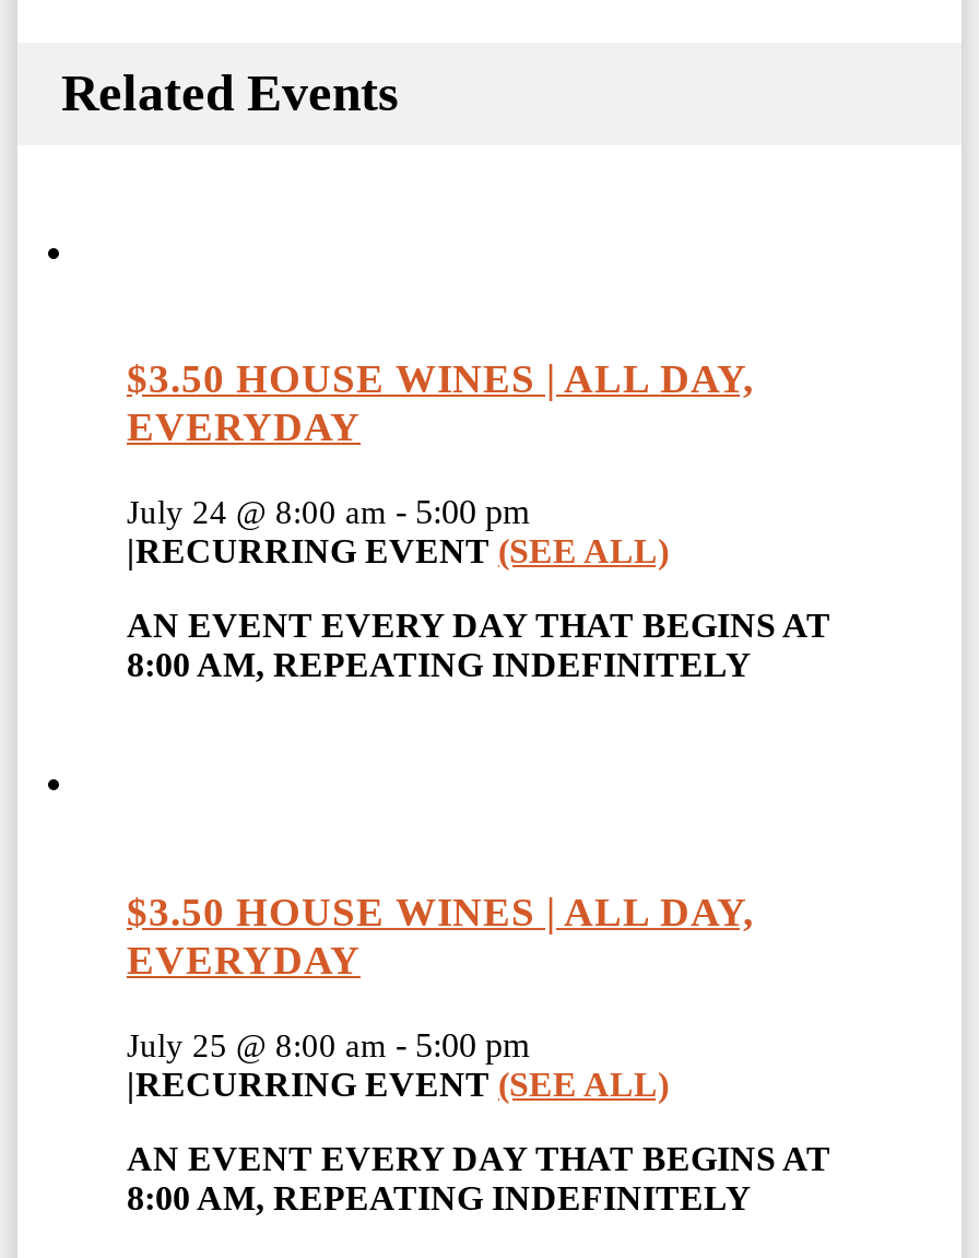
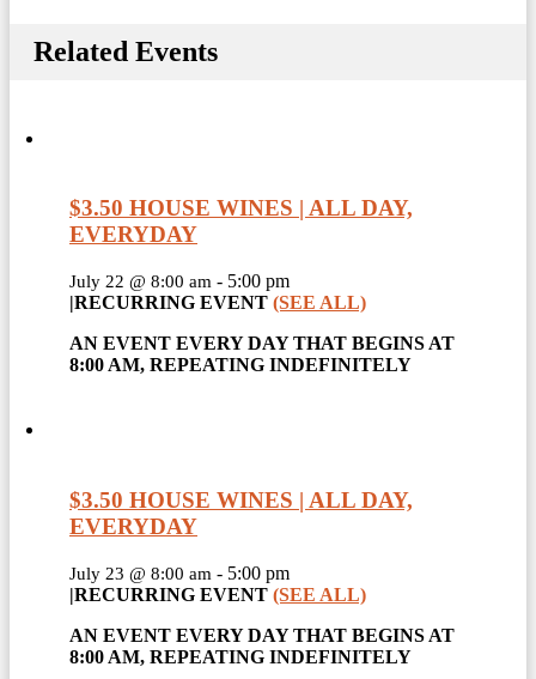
[127,493,529,530] July 24 @ 8:00 am - 5:00 pm -> [69,271,290,291] July 22 @ 8:00 am - 5:00 pm
[127,1025,529,1062] July 25 @ 8:00 am - 5:00 pm -> [69,562,290,583] July 23 @ 8:00 am - 5:00 pm

